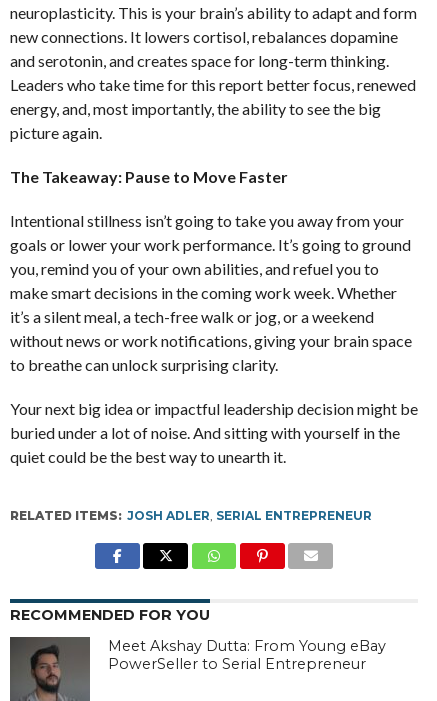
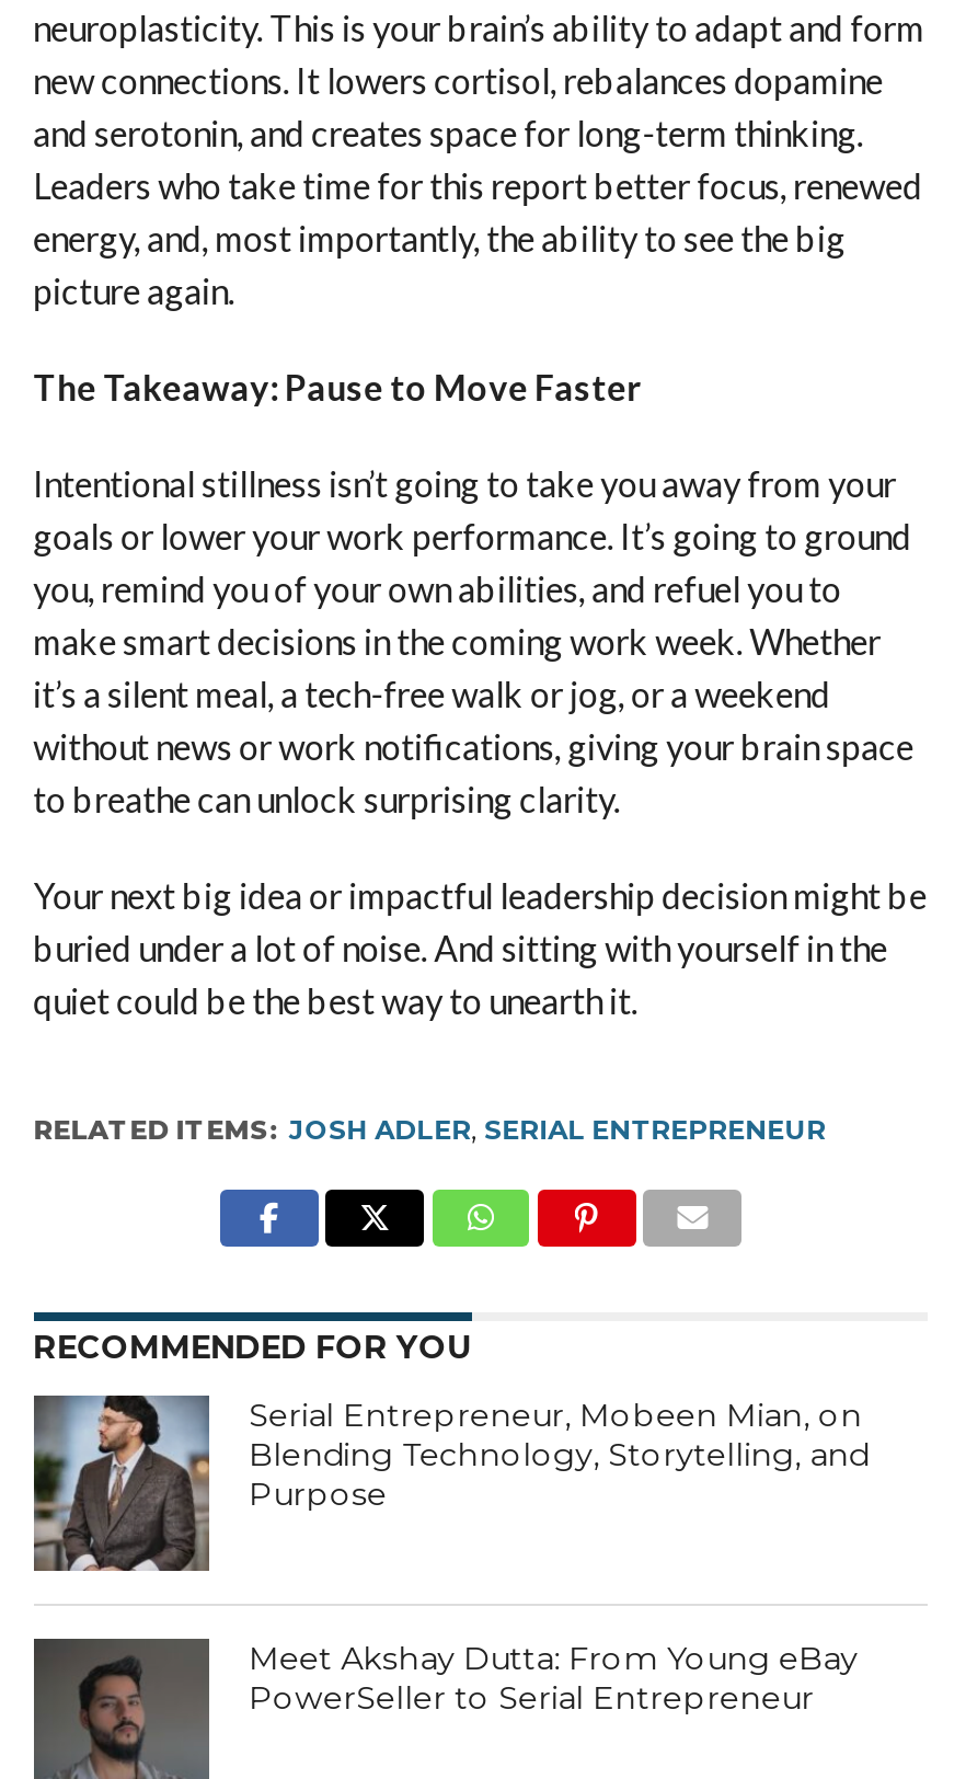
none -> [34,1396,869,1573] [image] | Serial Entrepreneur, Mobeen Mian, on | Blending Technology, Storytelling, and | Purpose

